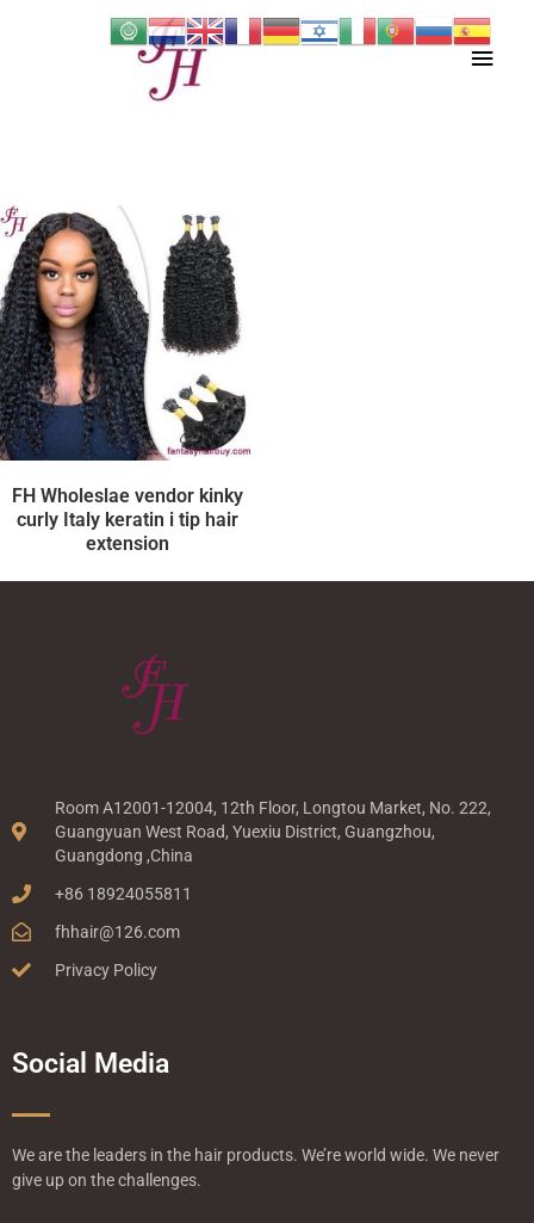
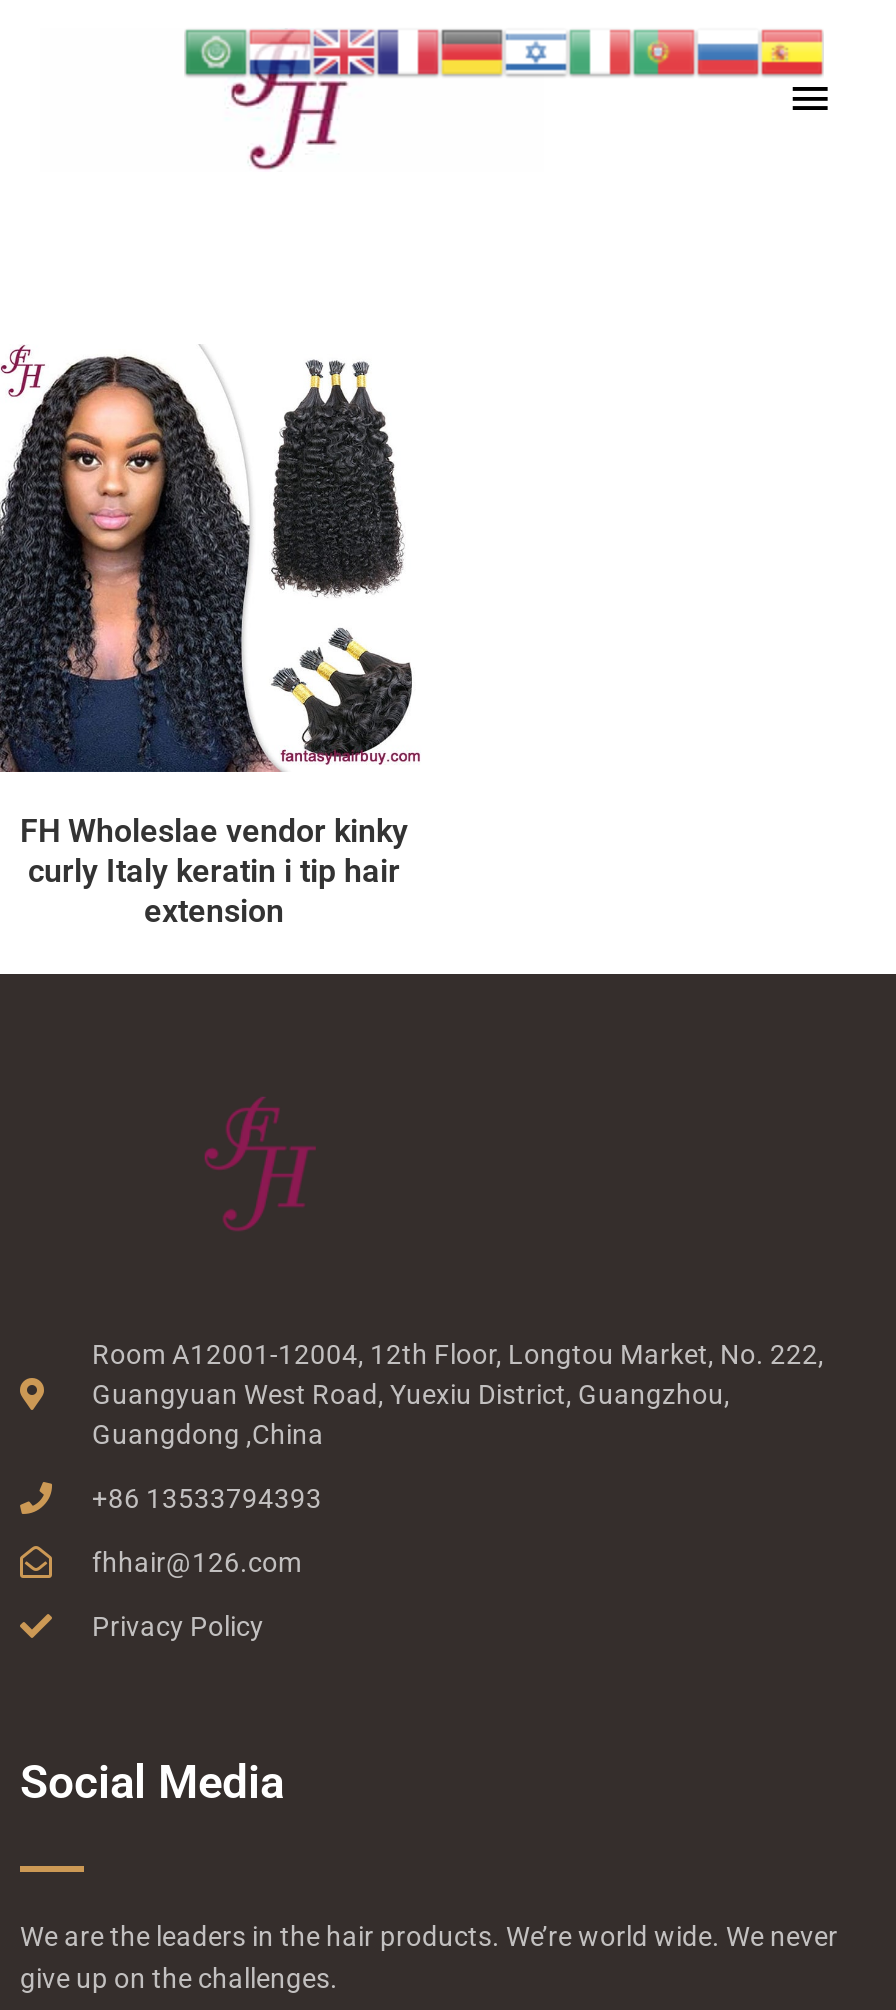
[55,884,192,903] +86 18924055811 -> [92,1482,322,1514] +86 13533794393

